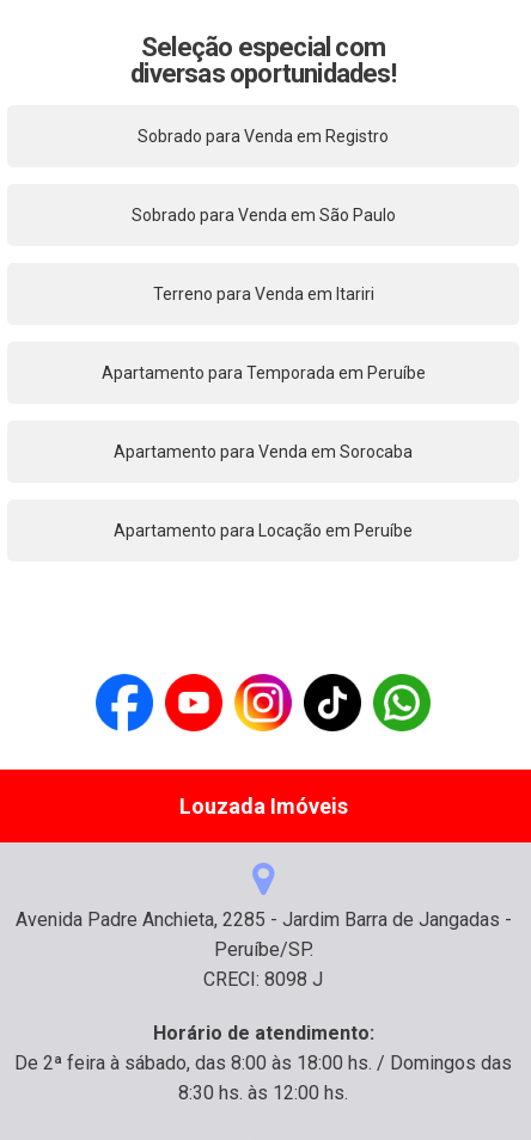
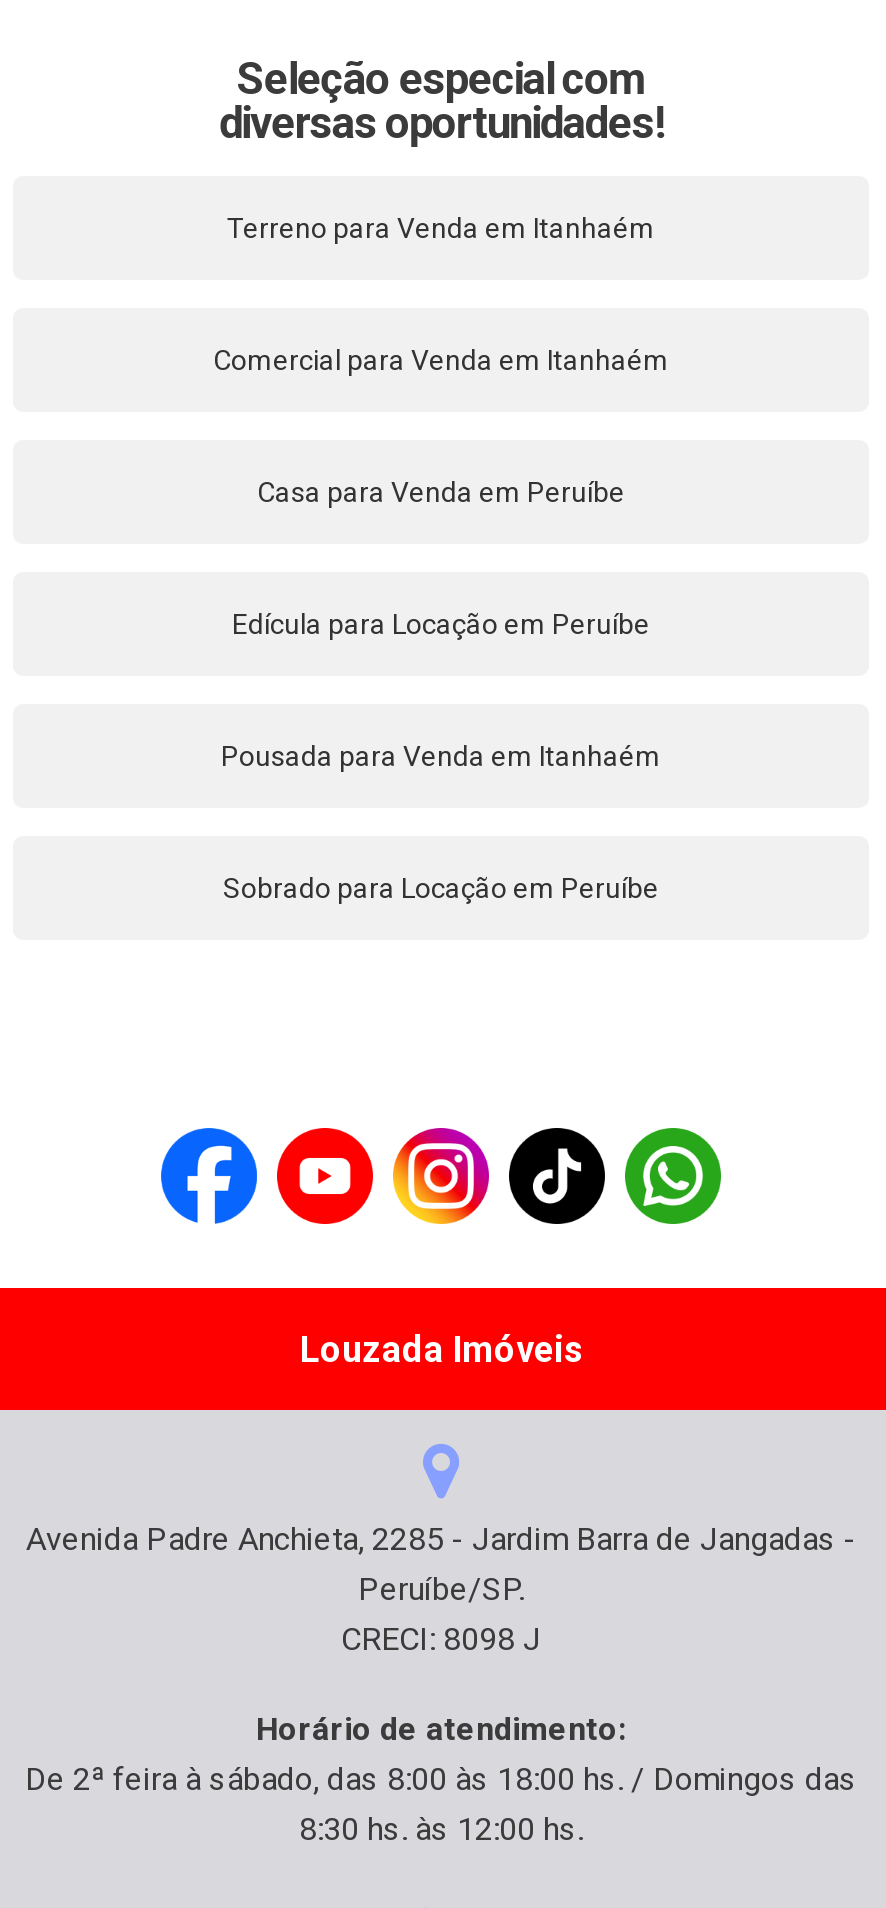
[138,127,389,146] Sobrado para Venda em Registro -> [227,212,655,244] Terreno para Venda em Itanhaém
[131,206,395,225] Sobrado para Venda em São Paulo -> [213,344,669,376] Comercial para Venda em Itanhaém
[152,285,374,304] Terreno para Venda em Itariri -> [257,476,625,508] Casa para Venda em Peruíbe
[101,364,425,383] Apartamento para Temporada em Peruíbe -> [232,608,650,640] Edícula para Locação em Peruíbe
[114,442,413,461] Apartamento para Venda em Sorocaba -> [221,740,661,772] Pousada para Venda em Itanhaém
[114,521,413,540] Apartamento para Locação em Peruíbe -> [223,872,659,904] Sobrado para Locação em Peruíbe

